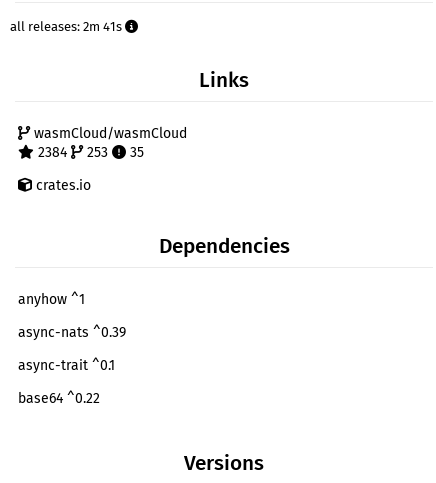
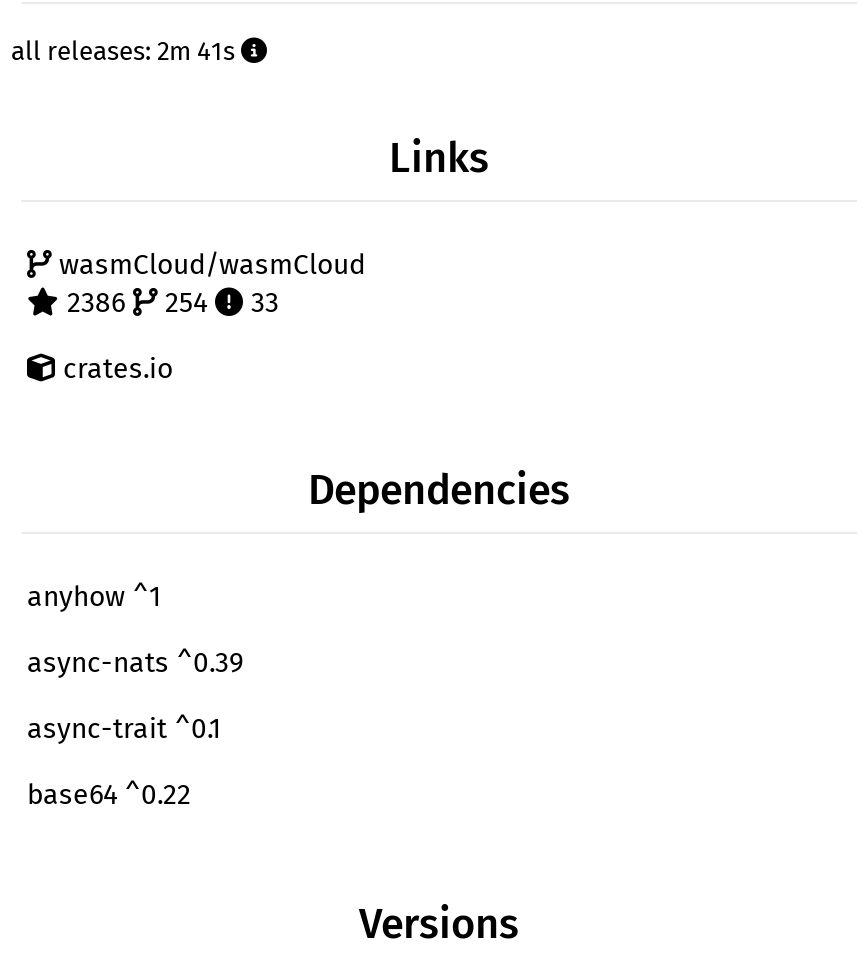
[34,144,71,161] 2384 -> [59,286,133,320] 2386
[83,144,112,161] 253 -> [157,286,215,320] 254
[126,144,144,161] 35 -> [243,286,279,320] 33

